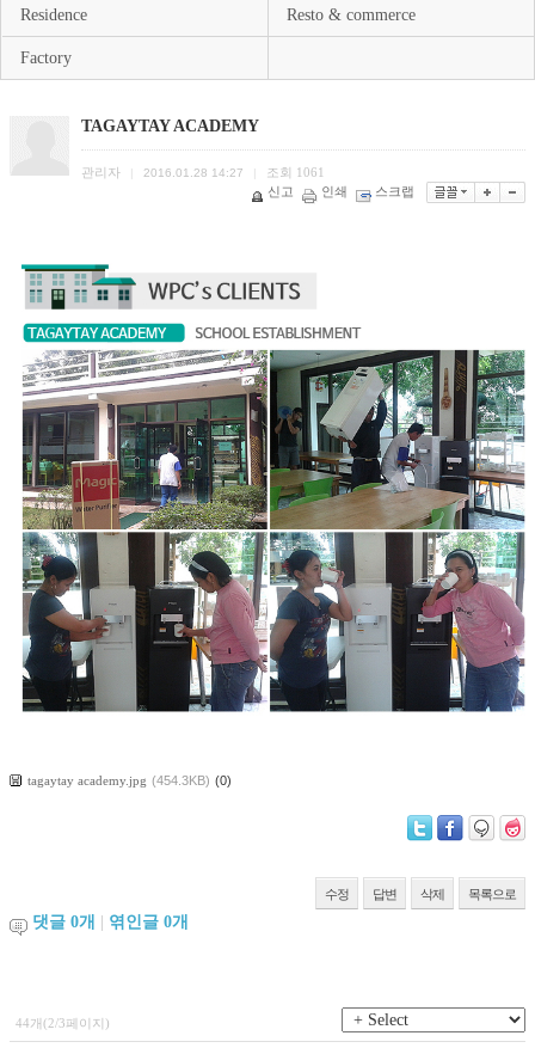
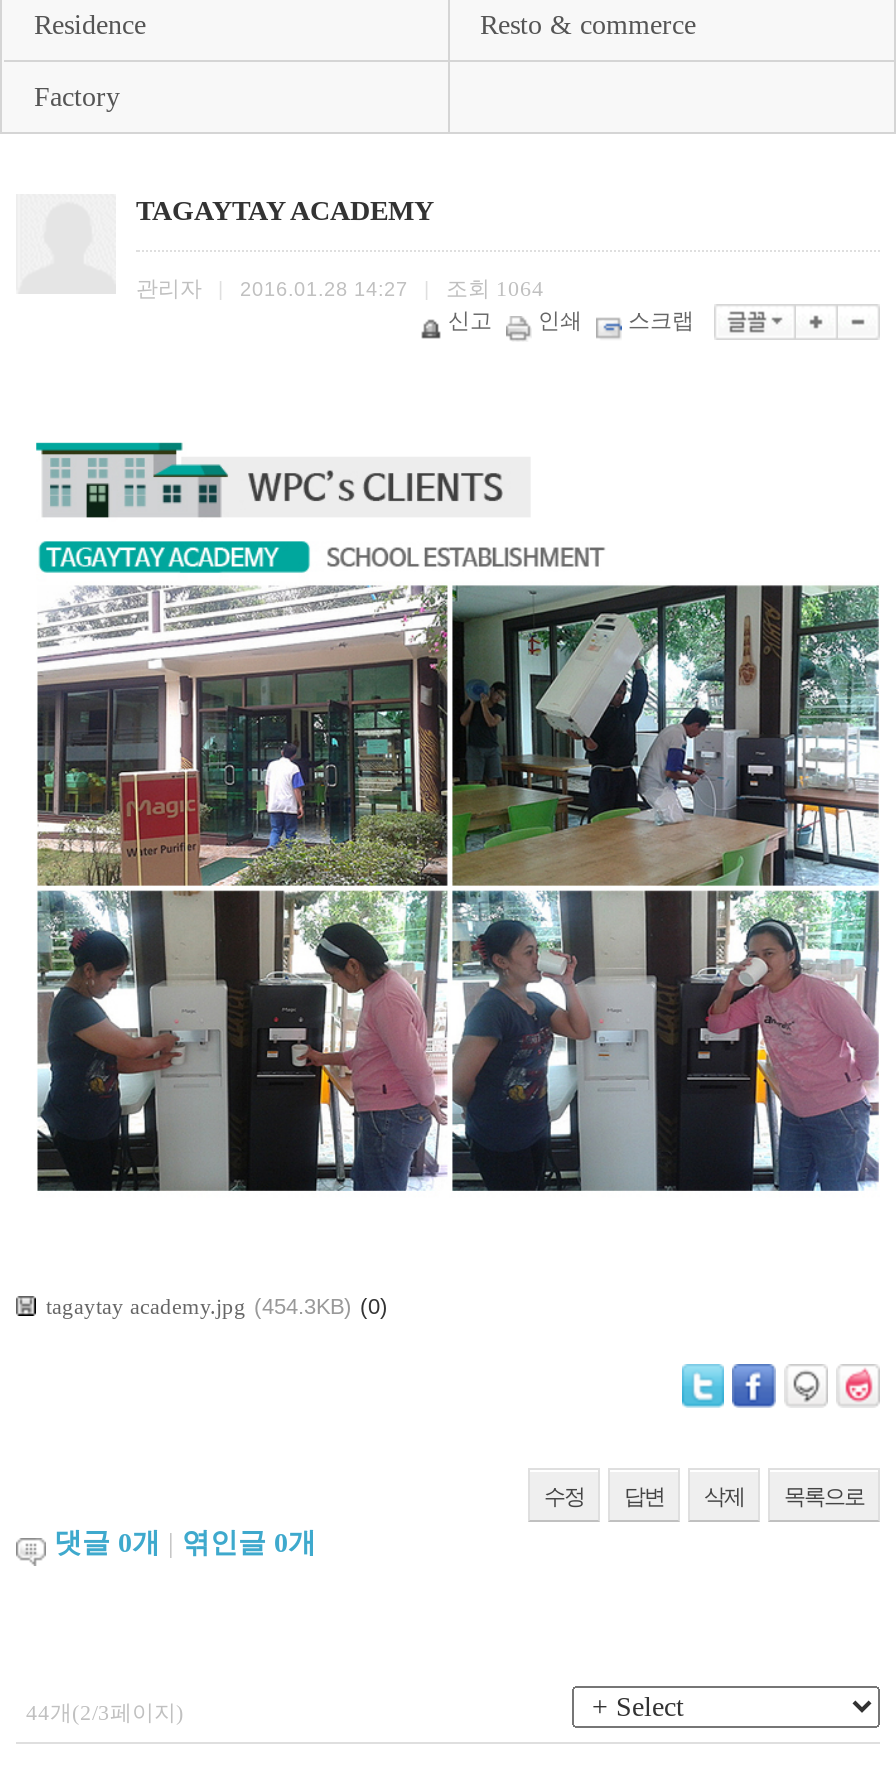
[266,165,325,179] 조회 1061 -> [446,276,544,300] 조회 1064

